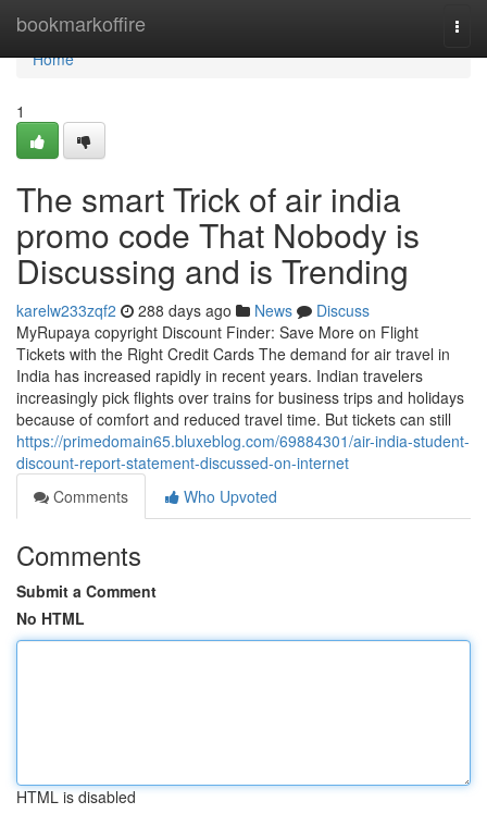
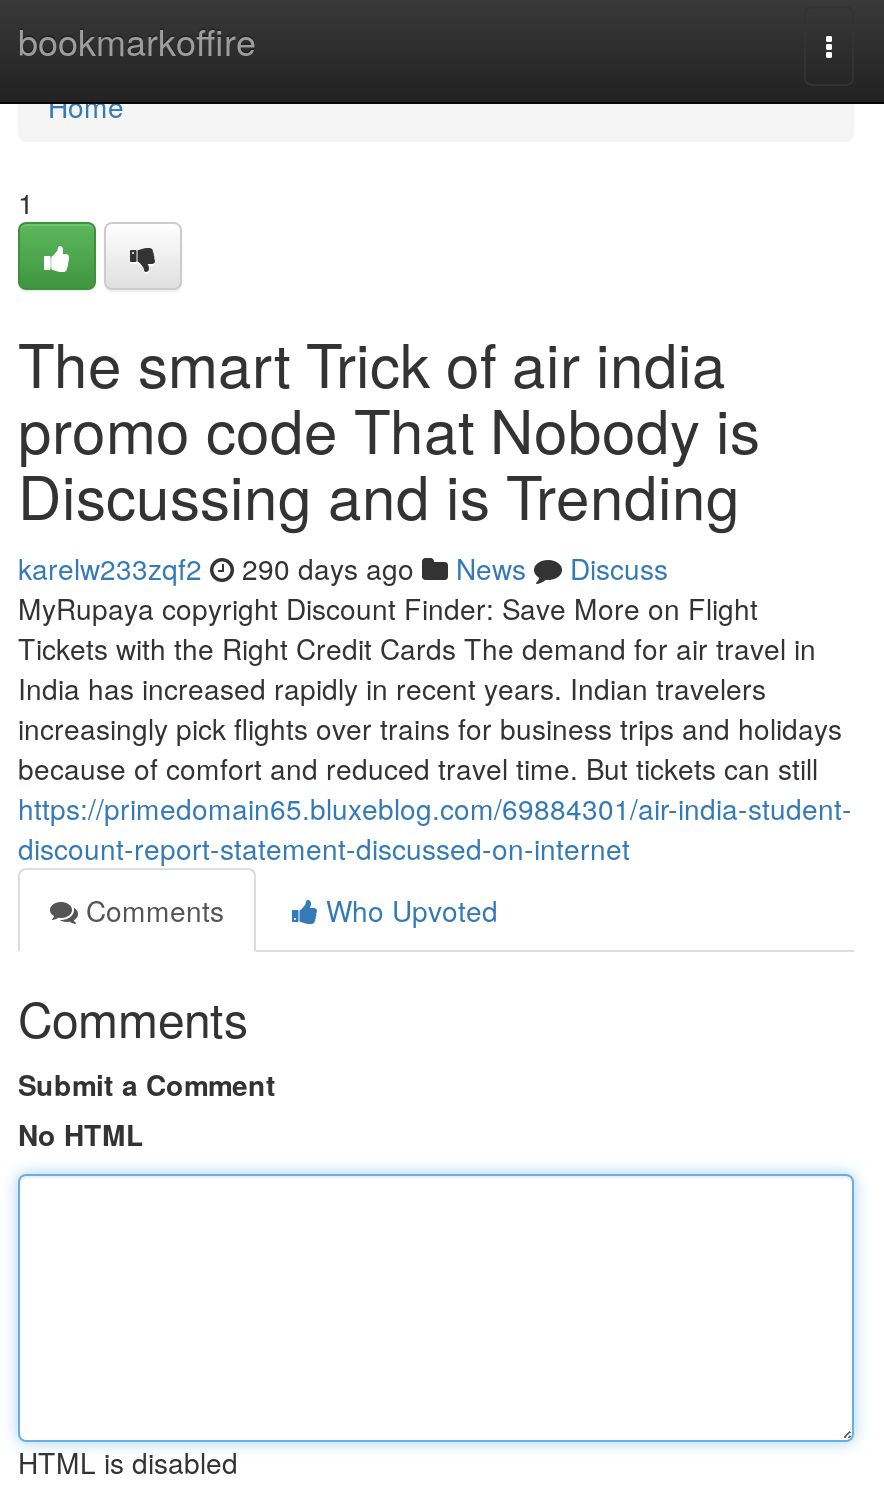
[16,299,370,321] karelw233zqf2 288 days ago News Discuss -> [18,548,668,588] karelw233zqf2 290 days ago News Discuss

